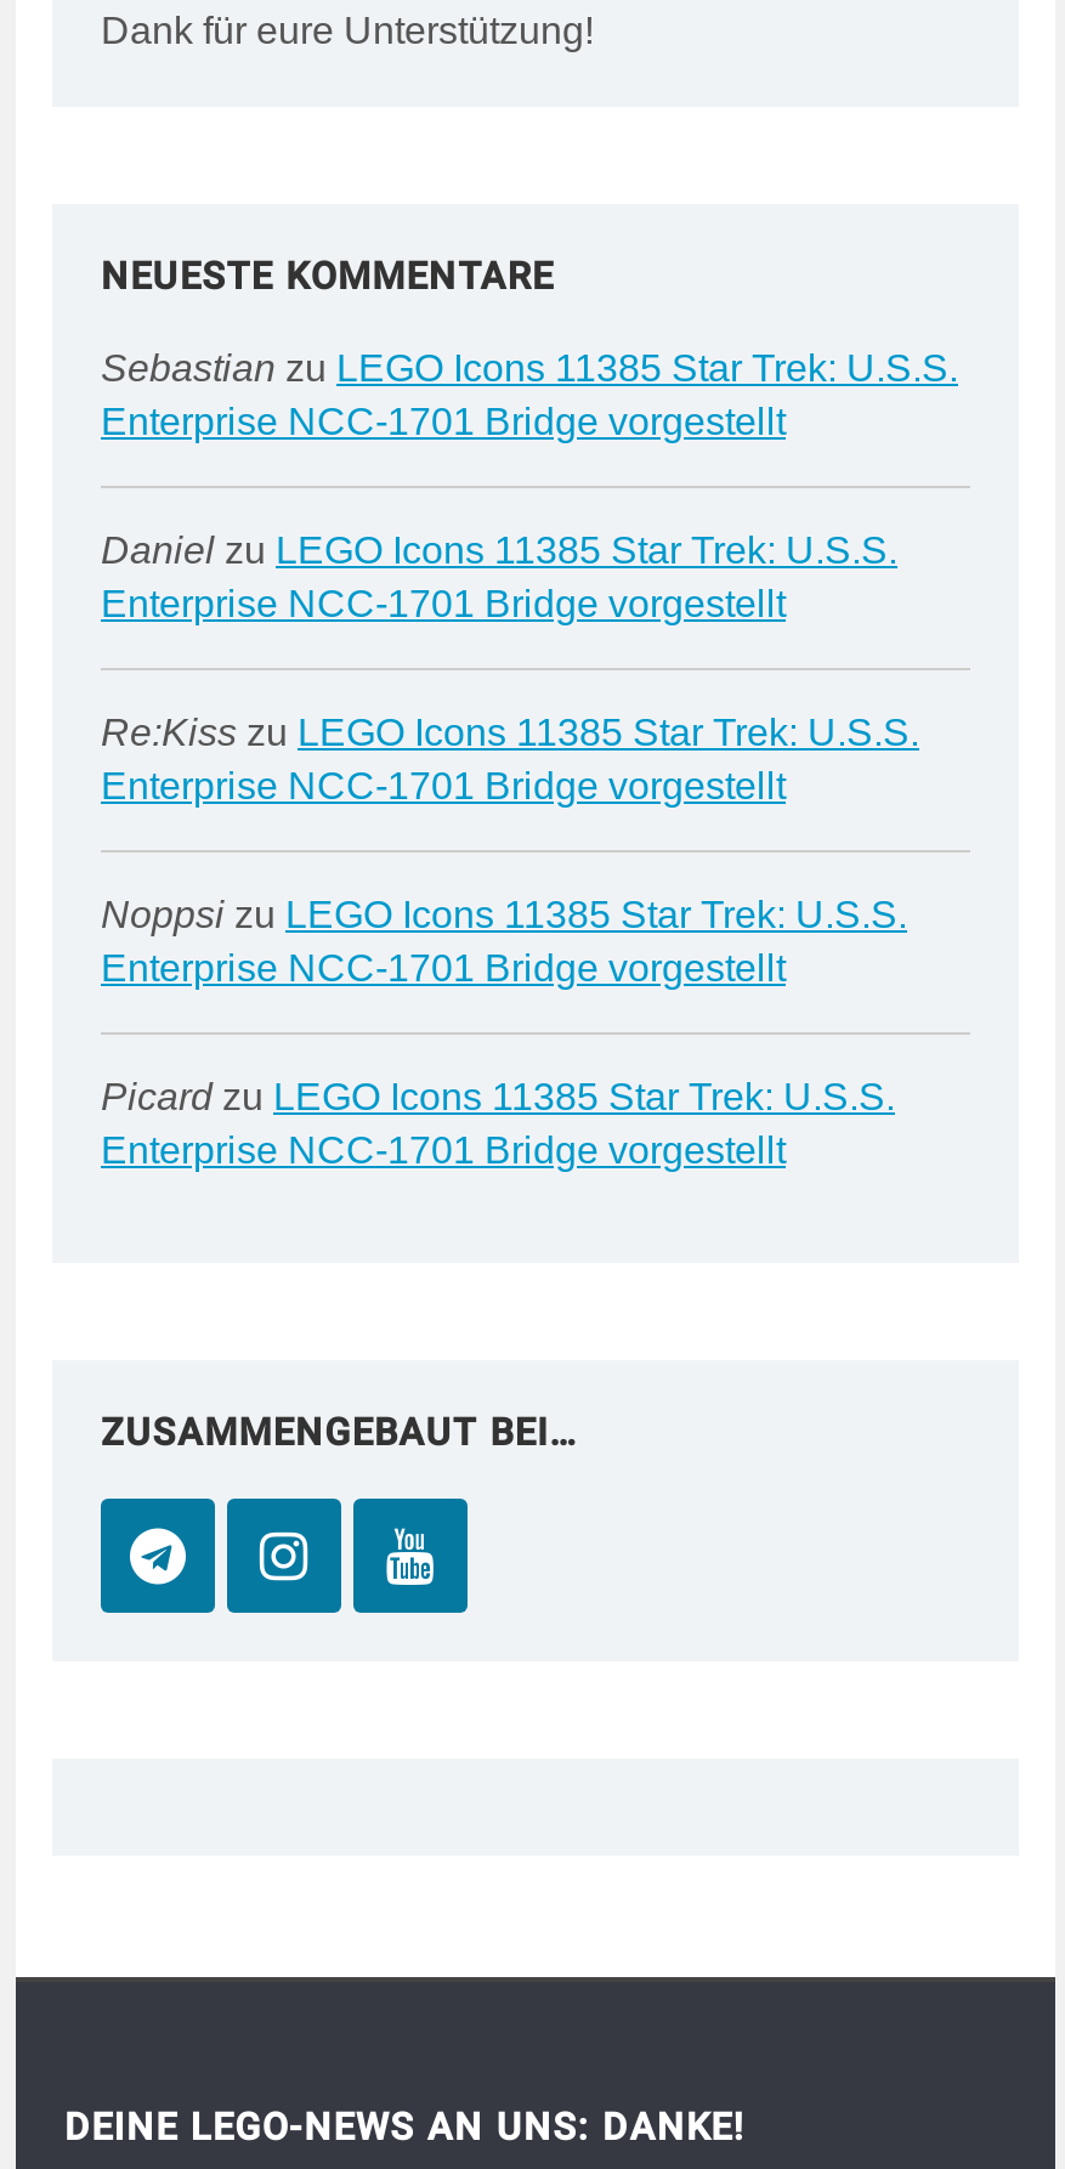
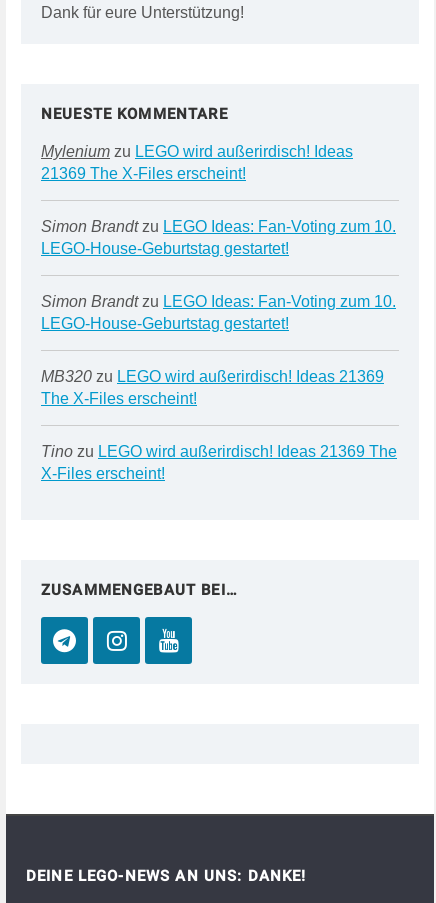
[101,347,958,442] Sebastian zu LEGO Icons 11385 Star Trek: U.S.S. | Enterprise NCC-1701 Bridge vorgestellt -> [41,143,353,182] Mylenium zu LEGO wird außerirdisch! Ideas | 21369 The X-Files erscheint!
[101,529,897,624] Daniel zu LEGO Icons 11385 Star Trek: U.S.S. | Enterprise NCC-1701 Bridge vorgestellt -> [41,218,396,257] Simon Brandt zu LEGO Ideas: Fan-Voting zum 10. | LEGO-House-Geburtstag gestartet!
[101,711,919,806] Re:Kiss zu LEGO Icons 11385 Star Trek: U.S.S. | Enterprise NCC-1701 Bridge vorgestellt -> [41,293,396,332] Simon Brandt zu LEGO Ideas: Fan-Voting zum 10. | LEGO-House-Geburtstag gestartet!
[101,894,907,988] Noppsi zu LEGO Icons 11385 Star Trek: U.S.S. | Enterprise NCC-1701 Bridge vorgestellt -> [41,368,384,407] MB320 zu LEGO wird außerirdisch! Ideas 21369 | The X-Files erscheint!
[101,1076,895,1170] Picard zu LEGO Icons 11385 Star Trek: U.S.S. | Enterprise NCC-1701 Bridge vorgestellt -> [41,443,397,482] Tino zu LEGO wird außerirdisch! Ideas 21369 The | X-Files erscheint!

